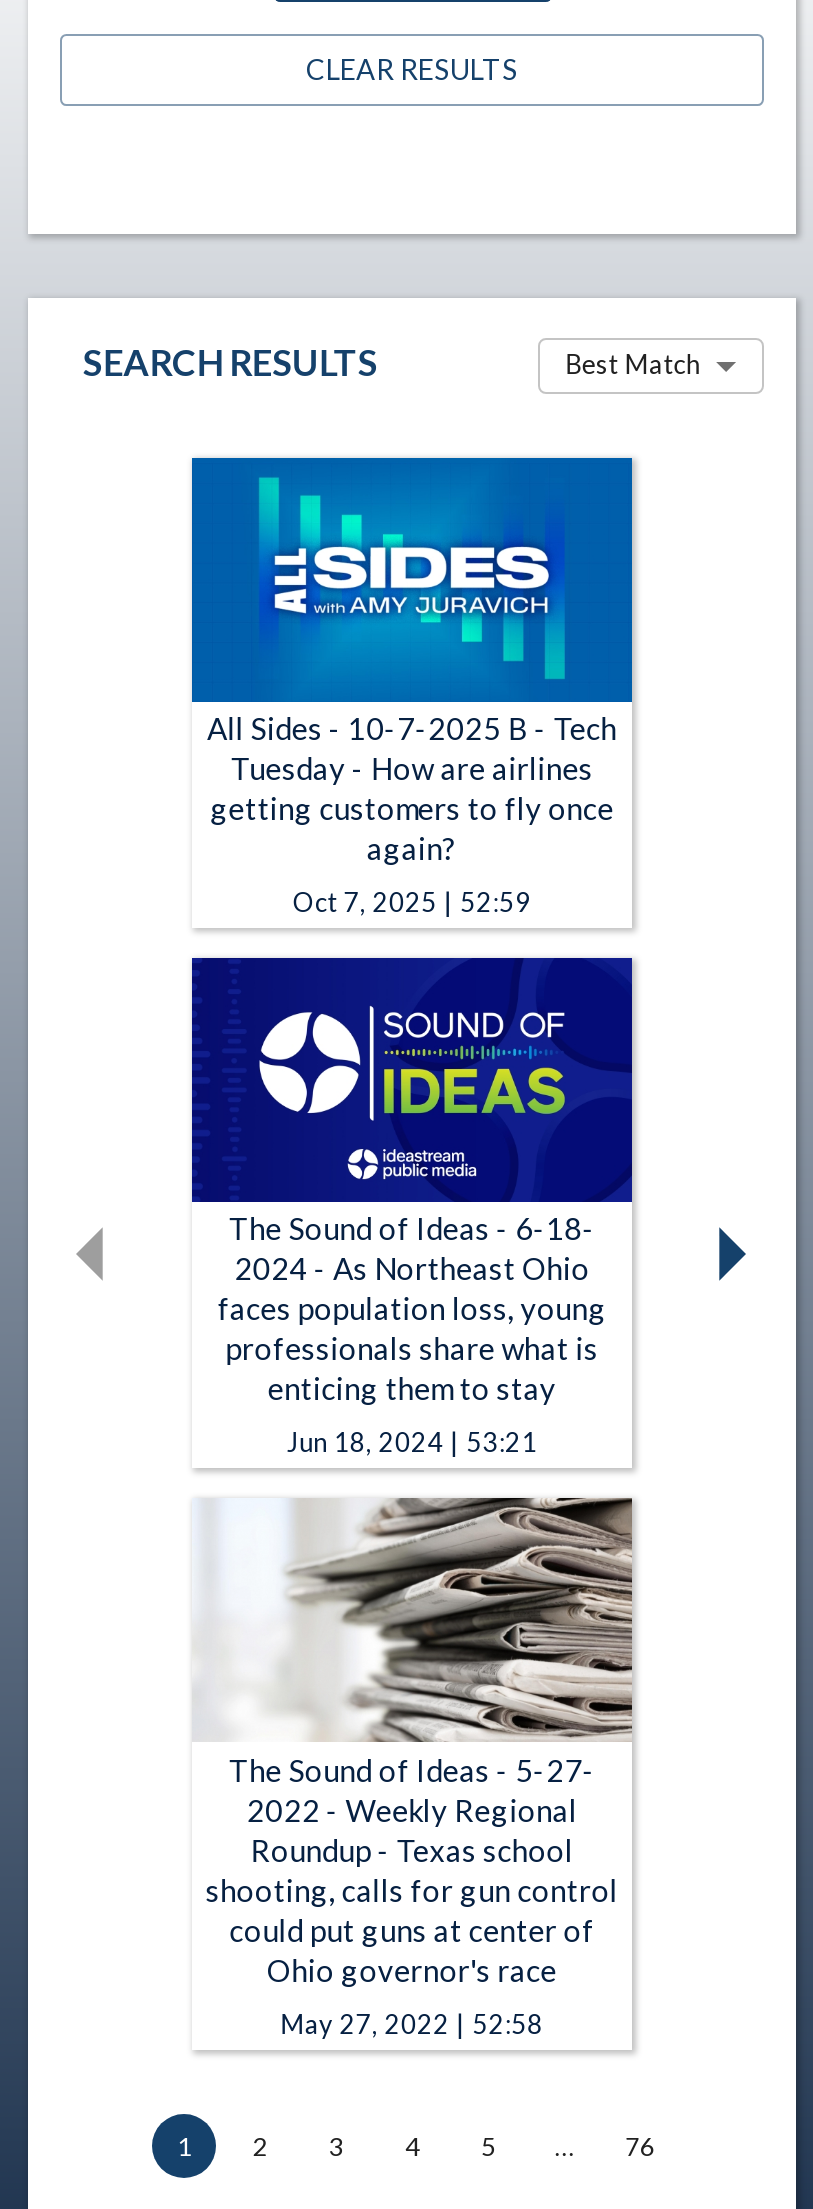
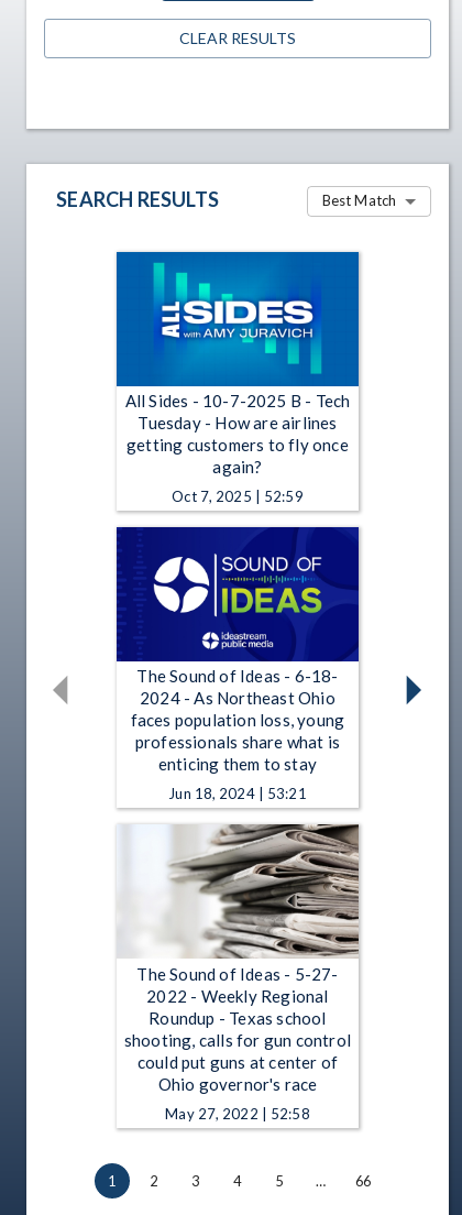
[626,2130,654,2162] 76 -> [355,1172,371,1189] 66

